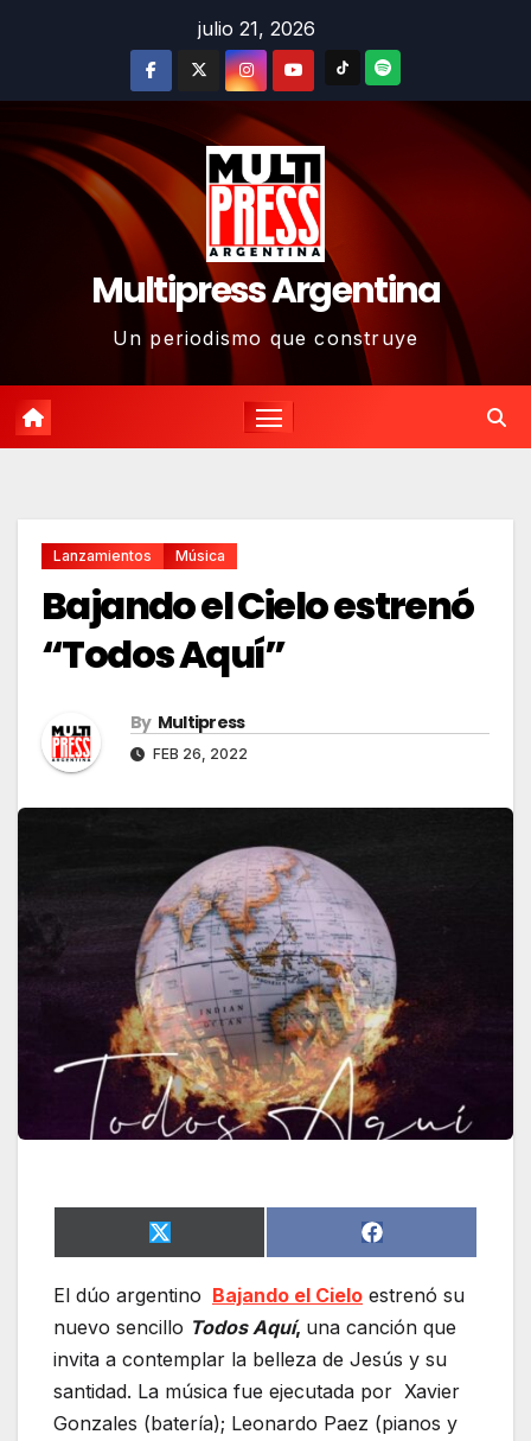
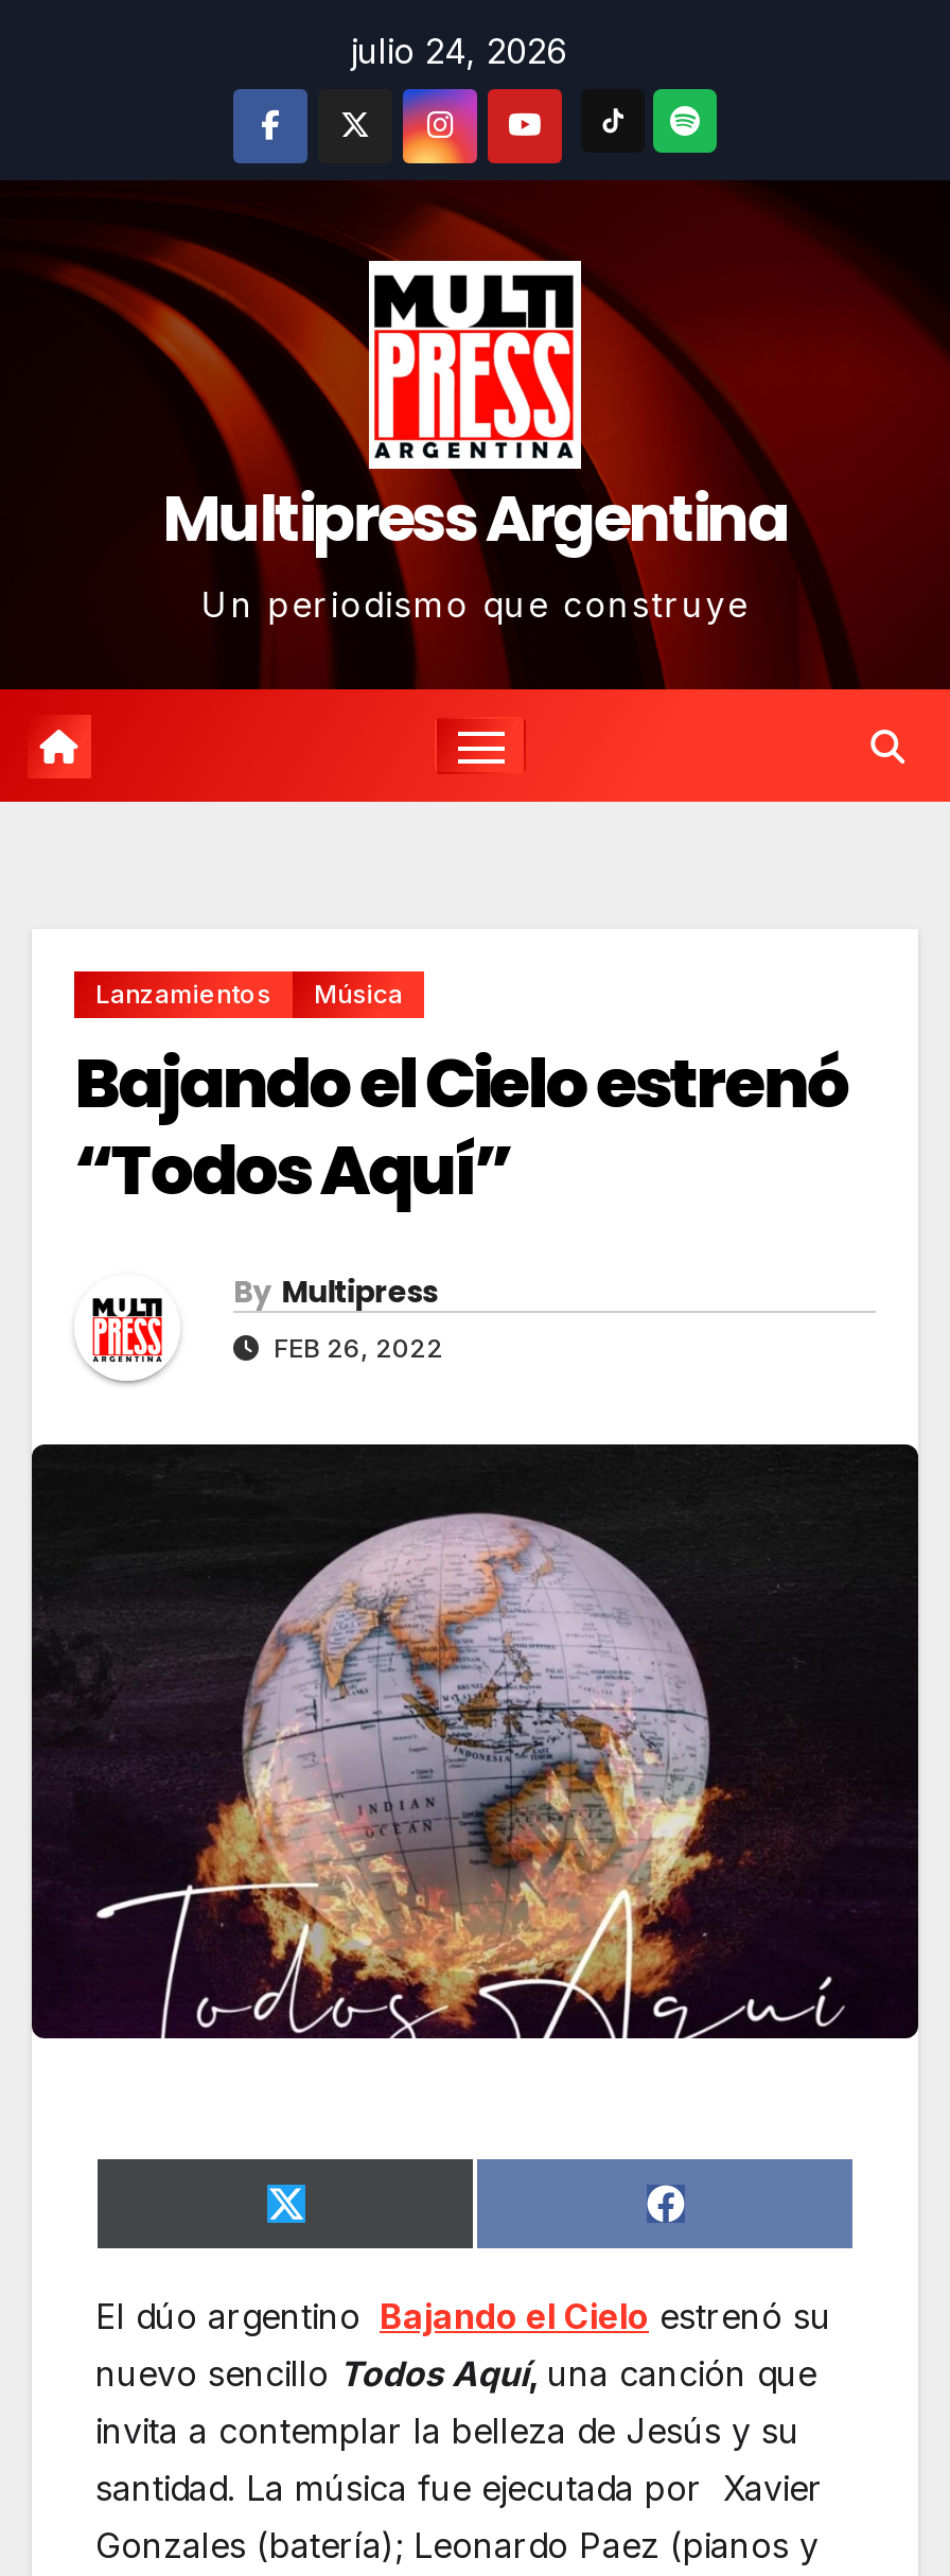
[198,17,315,40] julio 21, 2026 -> [351,30,567,72] julio 24, 2026

